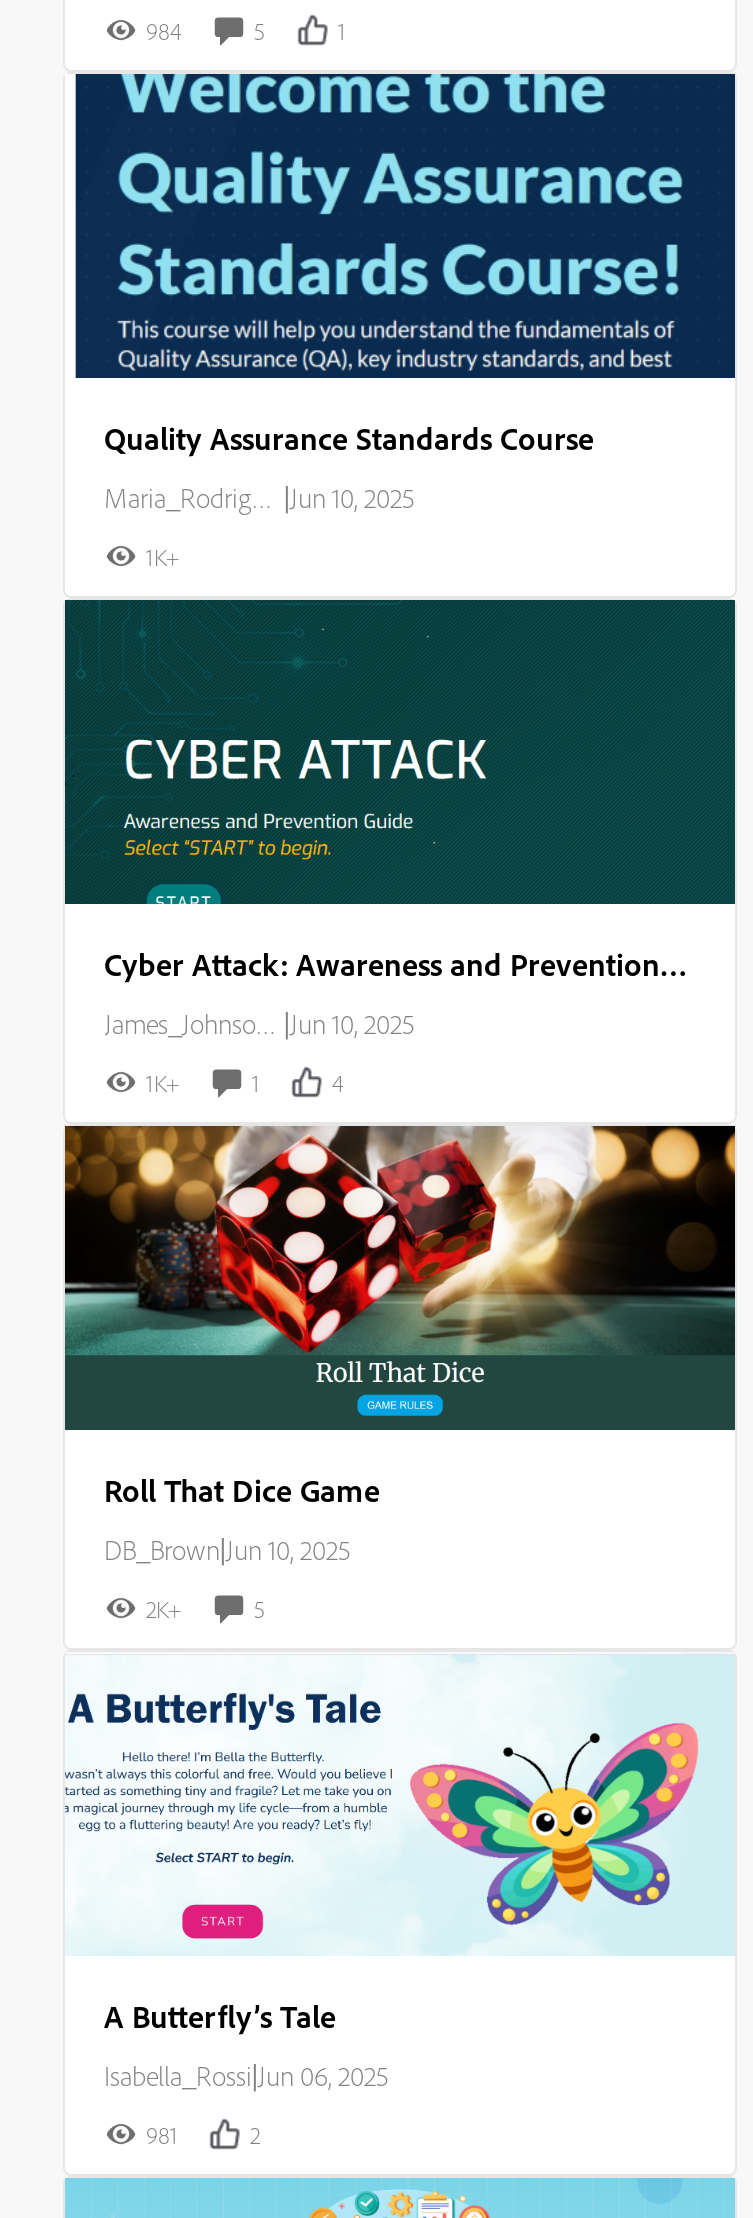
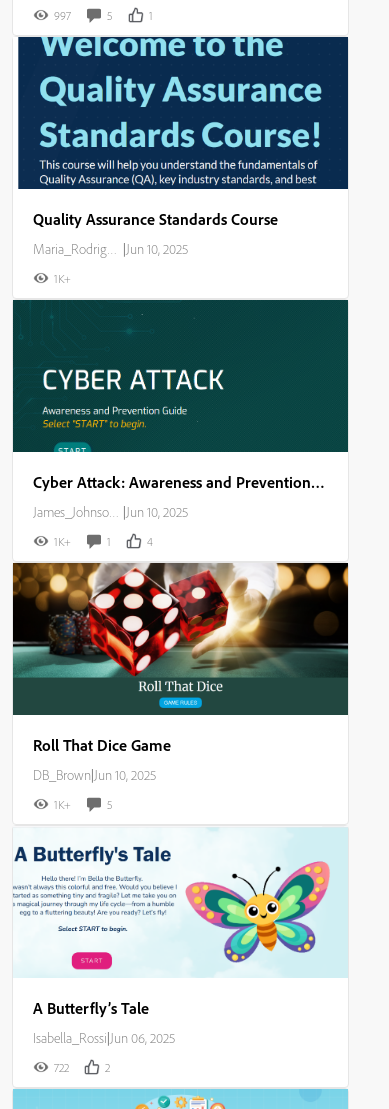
[146,16,182,46] 984 -> [53,8,70,23] 997
[146,1594,182,1624] 2K+ -> [53,797,70,812] 1K+
[146,2120,178,2150] 981 -> [53,1060,68,1075] 722

